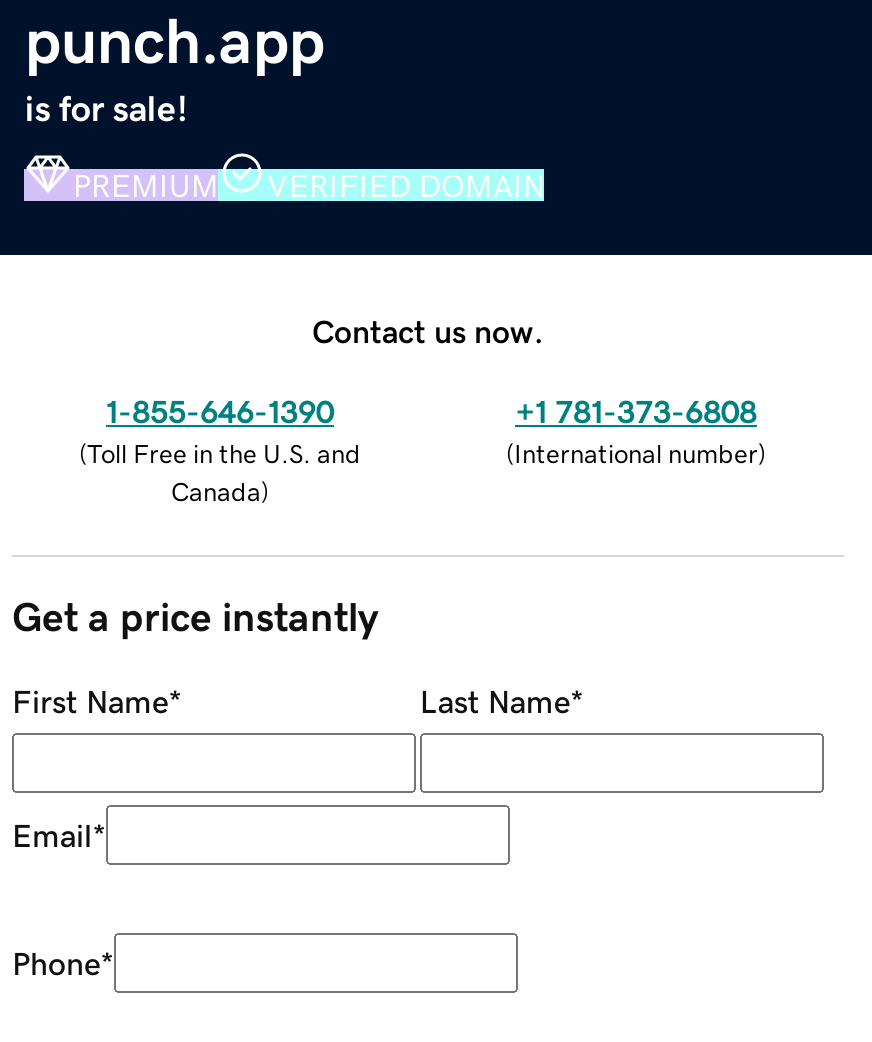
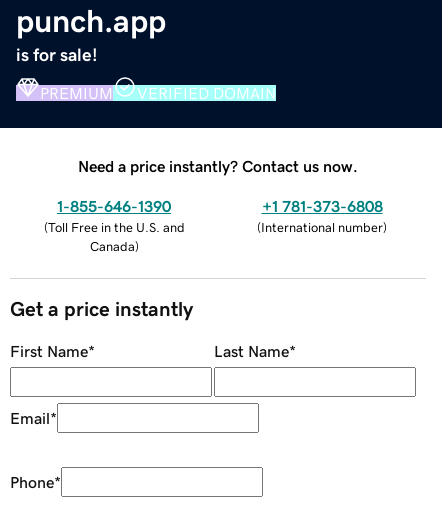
[312,314,544,346] Contact us now. -> [78,158,358,174] Need a price instantly? Contact us now.

